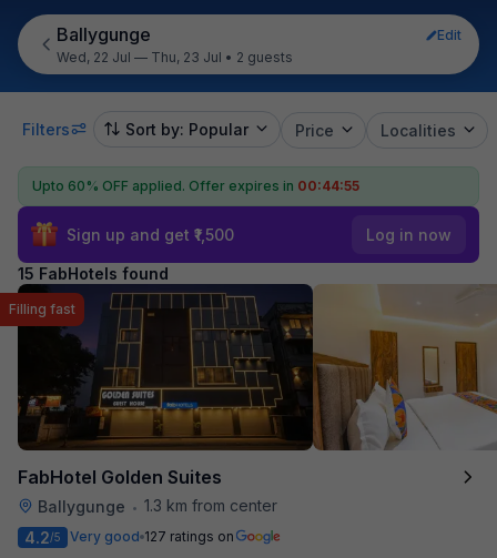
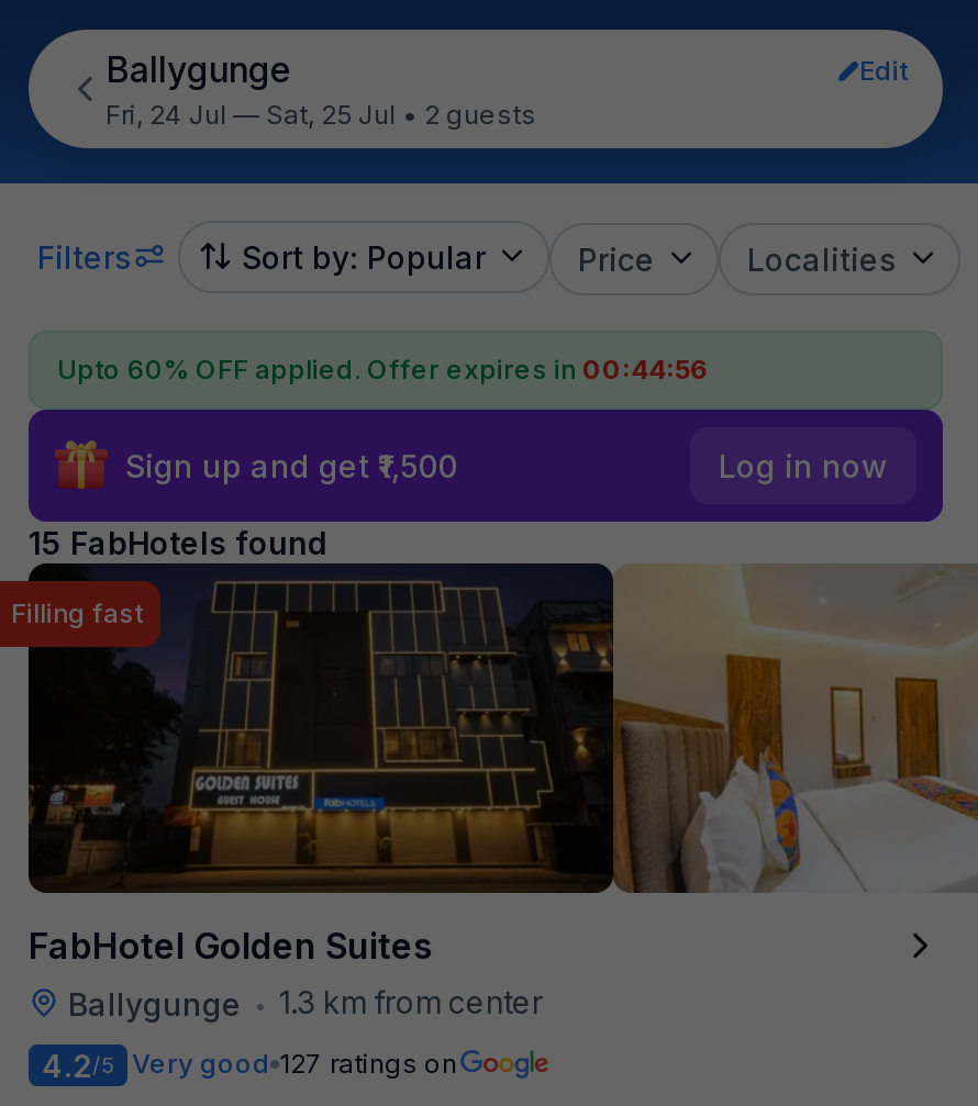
[57,49,293,65] Wed, 22 Jul — Thu, 23 Jul • 2 guests -> [105,98,536,131] Fri, 24 Jul — Sat, 25 Jul • 2 guests

